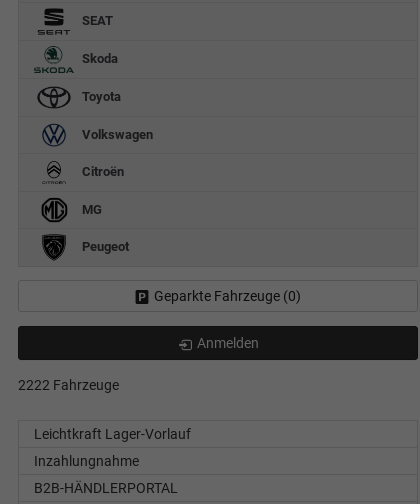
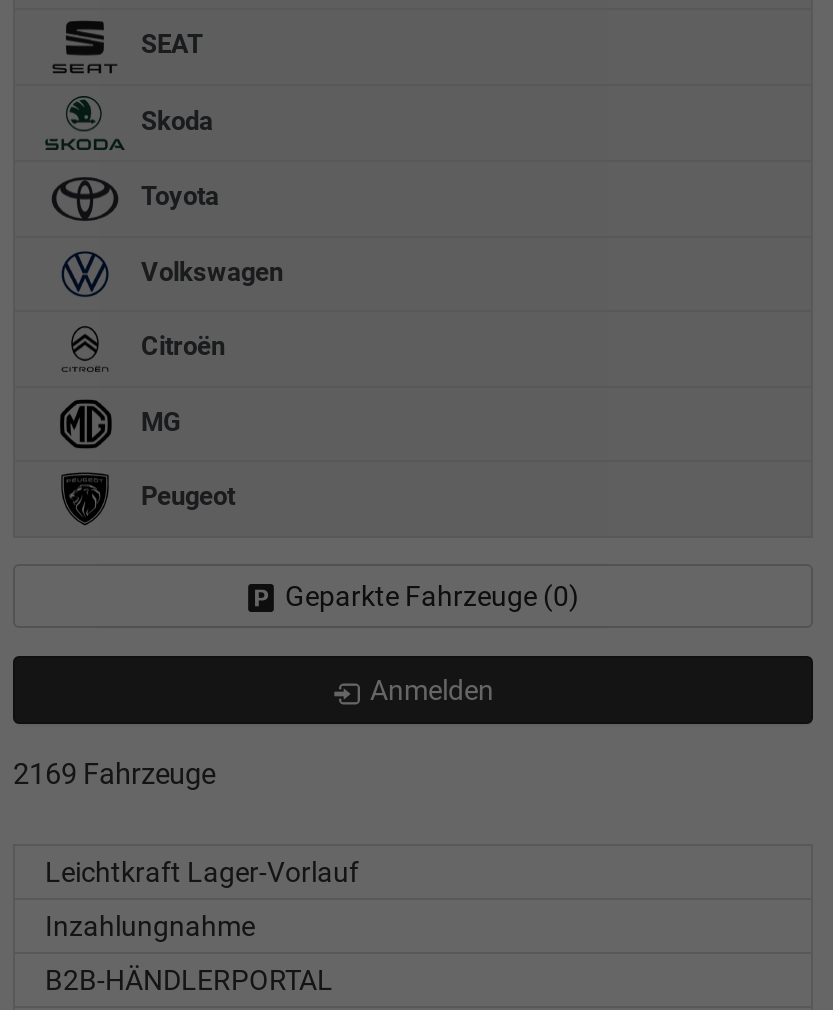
[18,377,119,394] 2222 Fahrzeuge -> [13,758,215,792] 2169 Fahrzeuge

